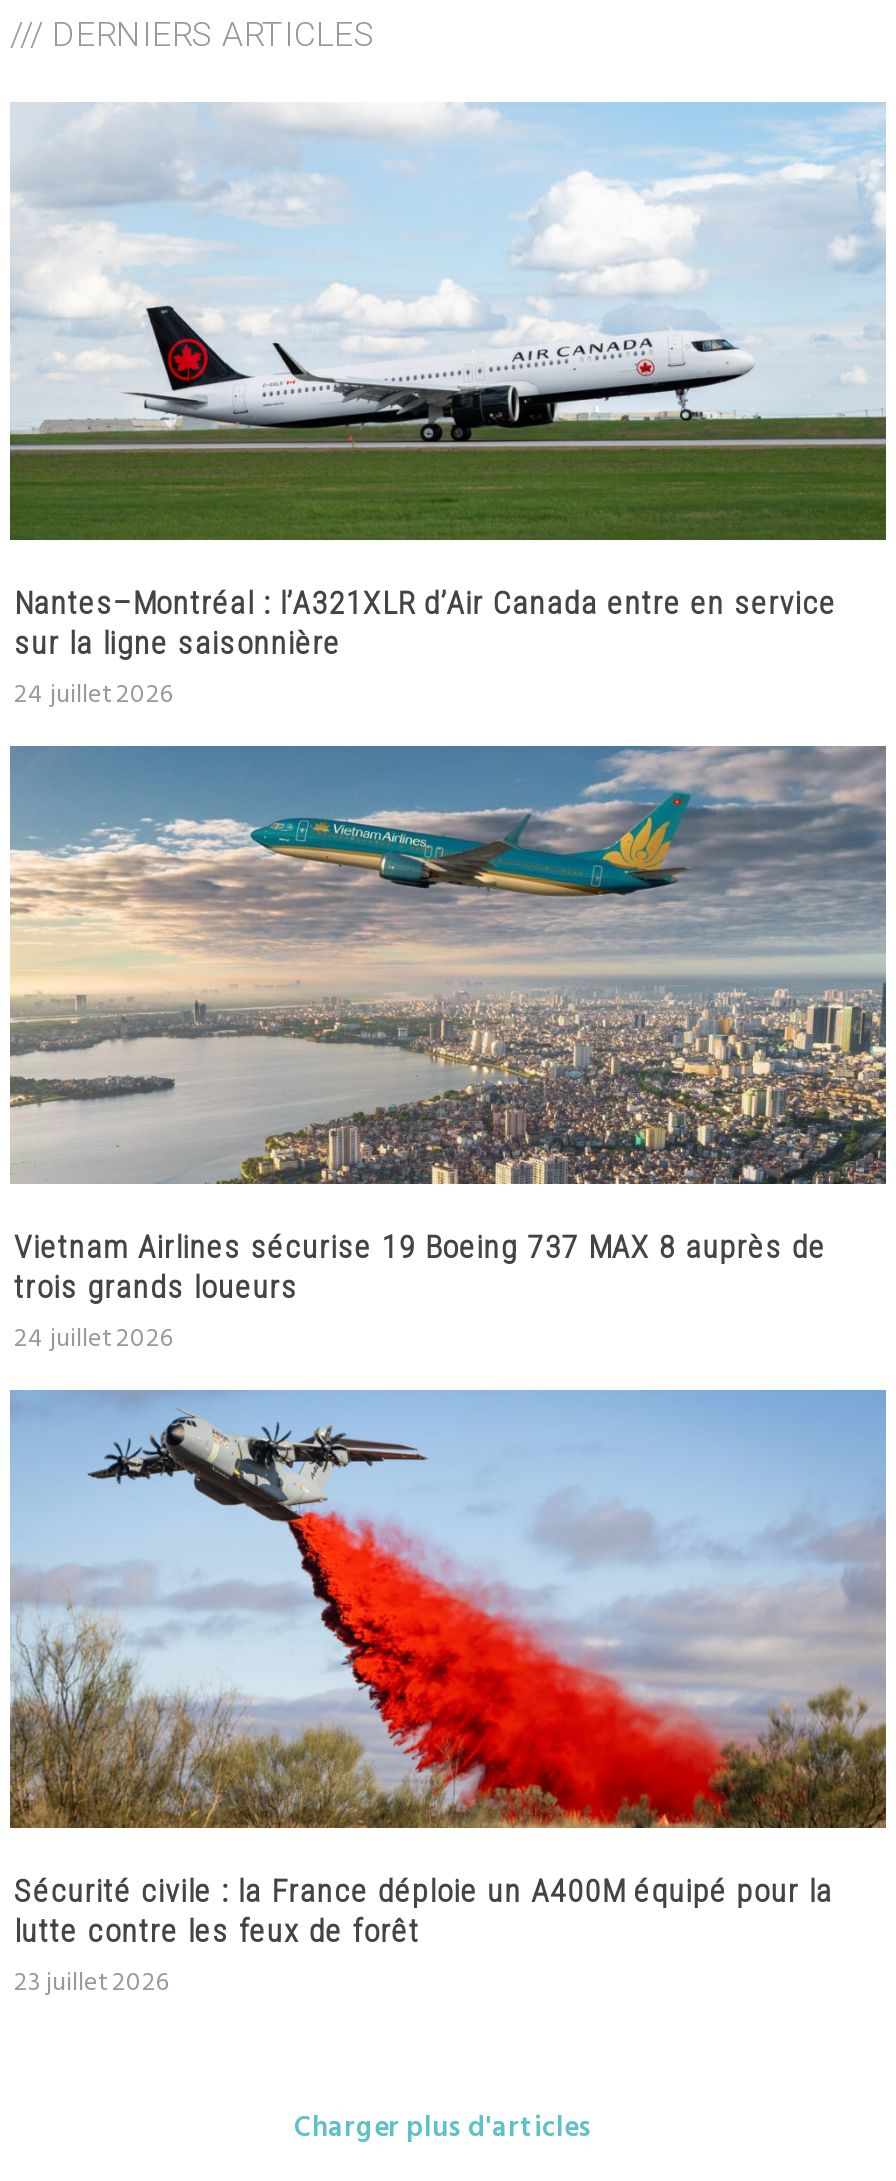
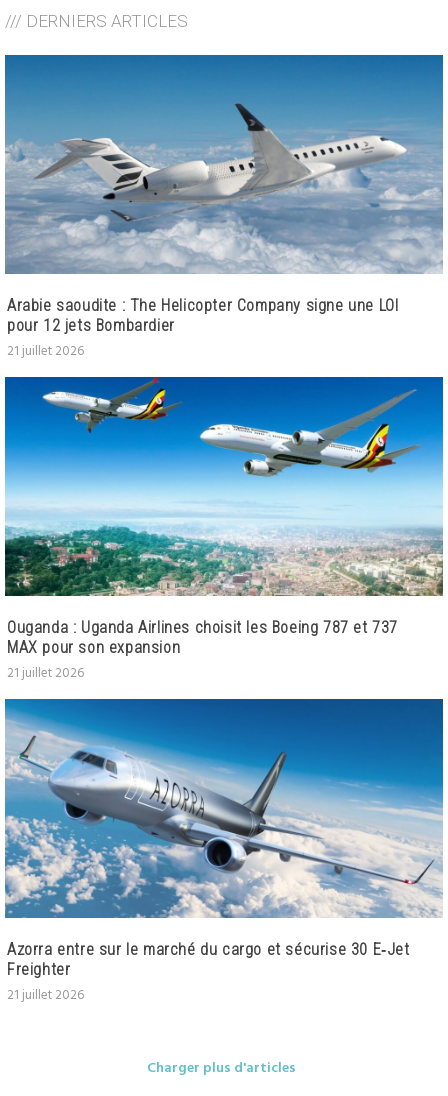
[8,102,888,716] [image] | Nantes–Montréal : l’A321XLR d’Air Canada entre en service | sur la ligne saisonnière | 24 juillet 2026 -> [4,54,444,362] [image] | Arabie saoudite : The Helicopter Company signe une LOI | pour 12 jets Bombardier | 21 juillet 2026
[8,746,888,1360] [image] | Vietnam Airlines sécurise 19 Boeing 737 MAX 8 auprès de | trois grands loueurs | 24 juillet 2026 -> [4,376,444,684] [image] | Ouganda : Uganda Airlines choisit les Boeing 787 et 737 | MAX pour son expansion | 21 juillet 2026
[8,1392,888,2004] [image] | Sécurité civile : la France déploie un A400M équipé pour la | lutte contre les feux de forêt | 23 juillet 2026 -> [4,699,444,1006] [image] | Azorra entre sur le marché du cargo et sécurise 30 E‑Jet | Freighter | 21 juillet 2026

